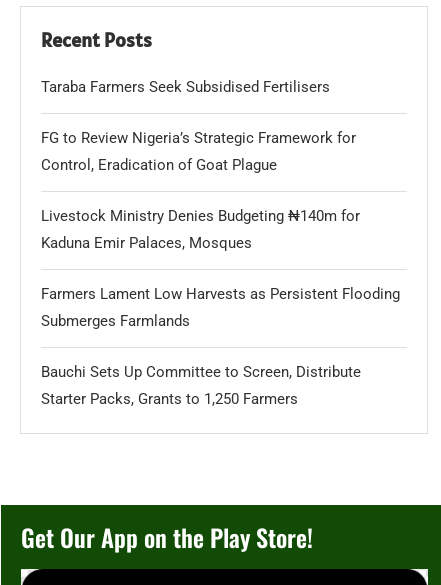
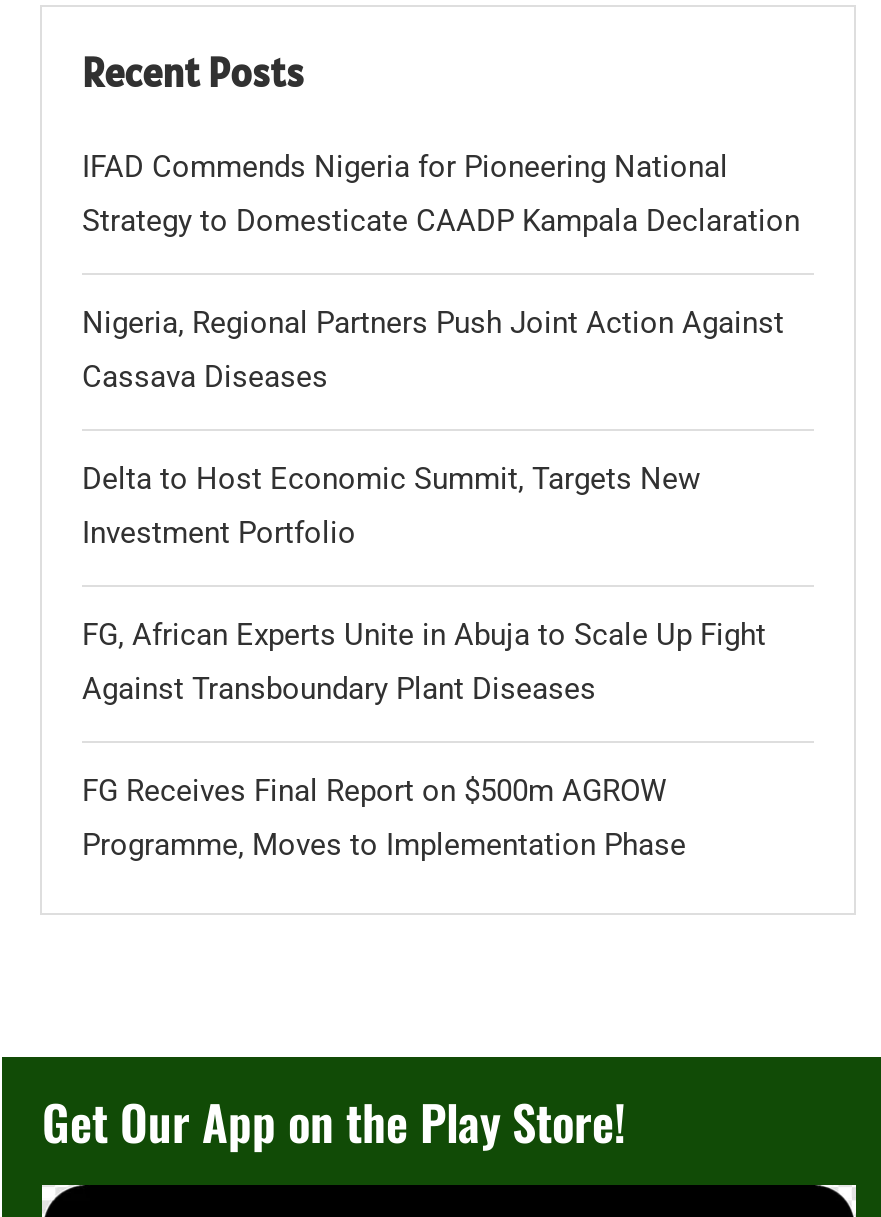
[41,78,400,408] Taraba Farmers Seek Subsidised Fertilisers | FG to Review Nigeria’s Strategic Framework for | Control, Eradication of Goat Plague | Livestock Ministry Denies Budgeting ₦140m for | Kaduna Emir Palaces, Mosques | Farmers Lament Low Harvests as Persistent Flooding | Submerges Farmlands | Bauchi Sets Up Committee to Screen, Distribute | Starter Packs, Grants to 1,250 Farmers -> [82,149,800,863] IFAD Commends Nigeria for Pioneering National | Strategy to Domesticate CAADP Kampala Declaration | Nigeria, Regional Partners Push Joint Action Against | Cassava Diseases | Delta to Host Economic Summit, Targets New | Investment Portfolio | FG, African Experts Unite in Abuja to Scale Up Fight | Against Transboundary Plant Diseases | FG Receives Final Report on $500m AGROW | Programme, Moves to Implementation Phase

